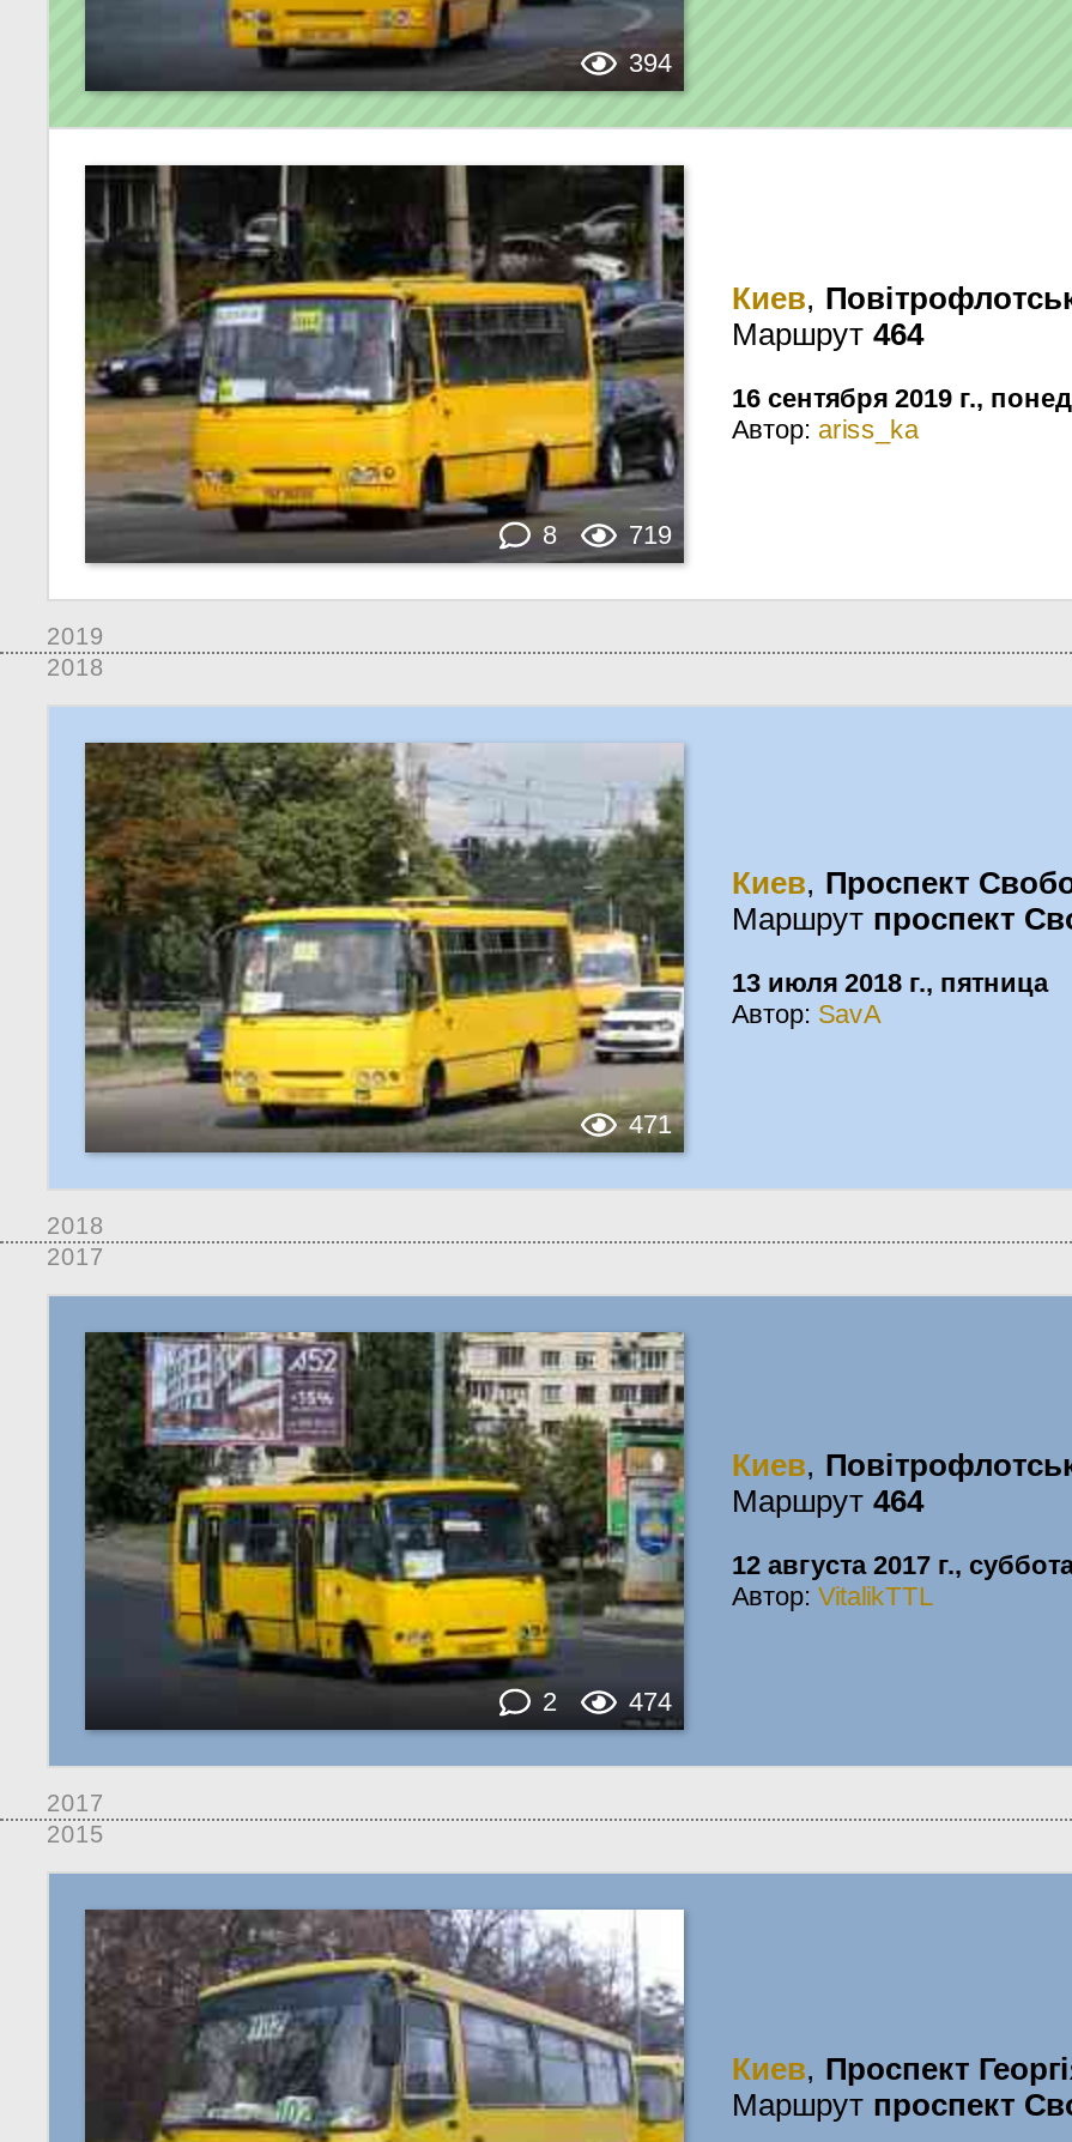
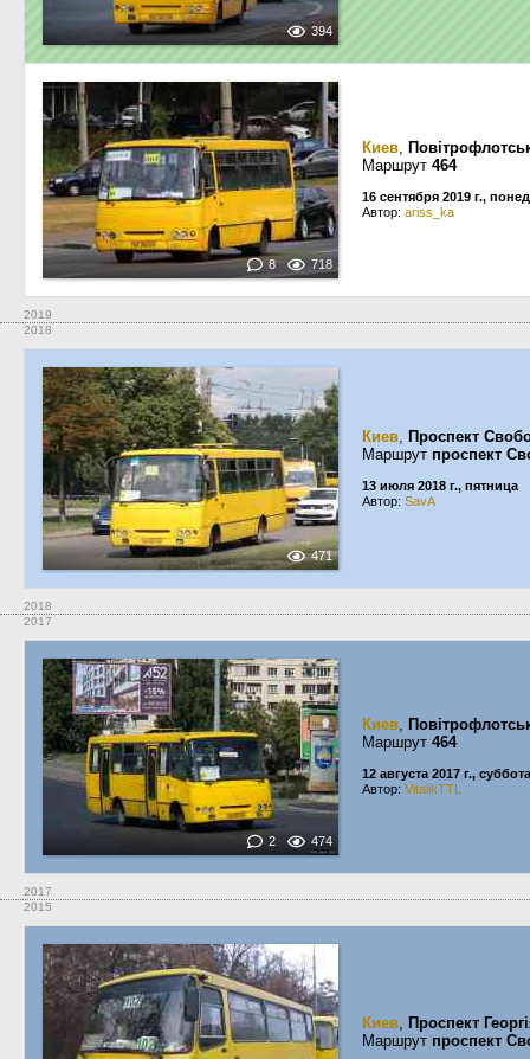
[629,520,672,549] 719 -> [311,257,332,271] 718

